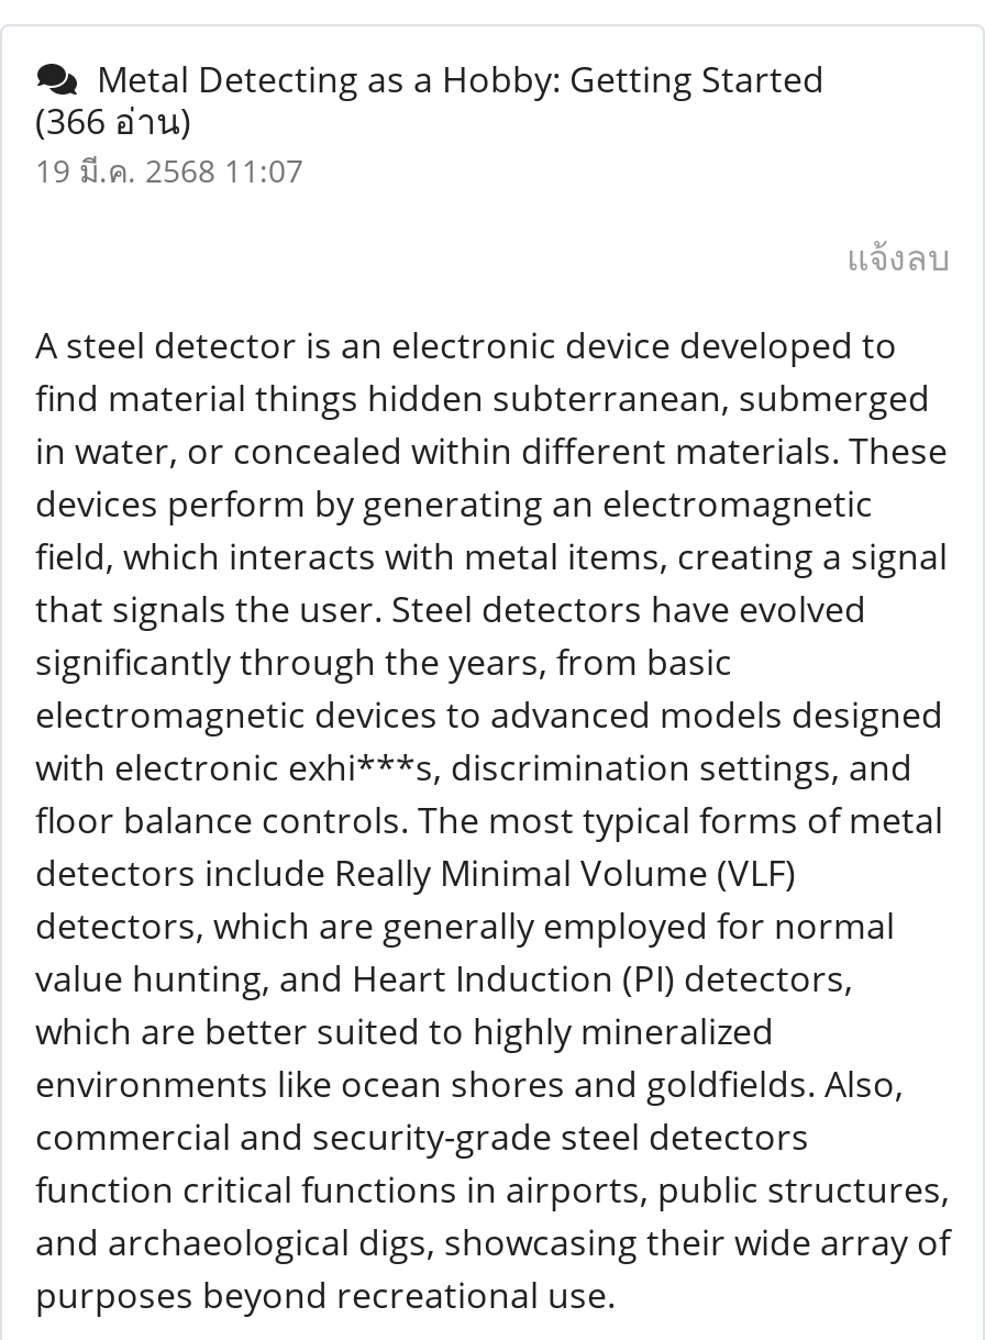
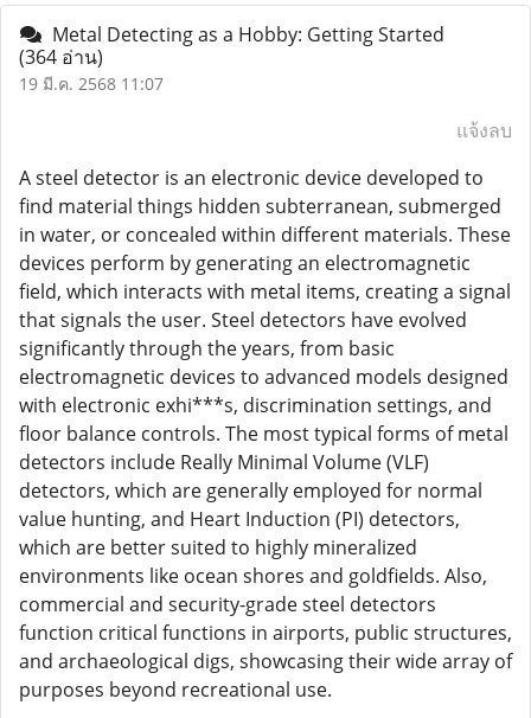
[35,97,191,145] (366 อ่าน) -> [19,44,103,70] (364 อ่าน)

